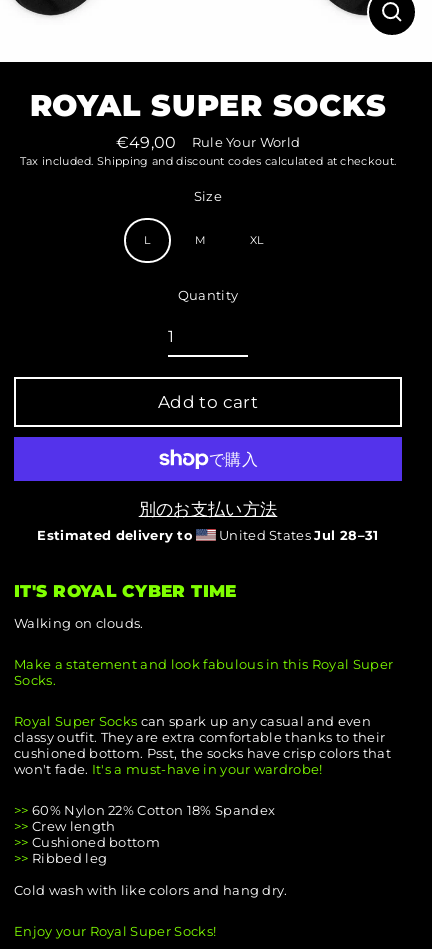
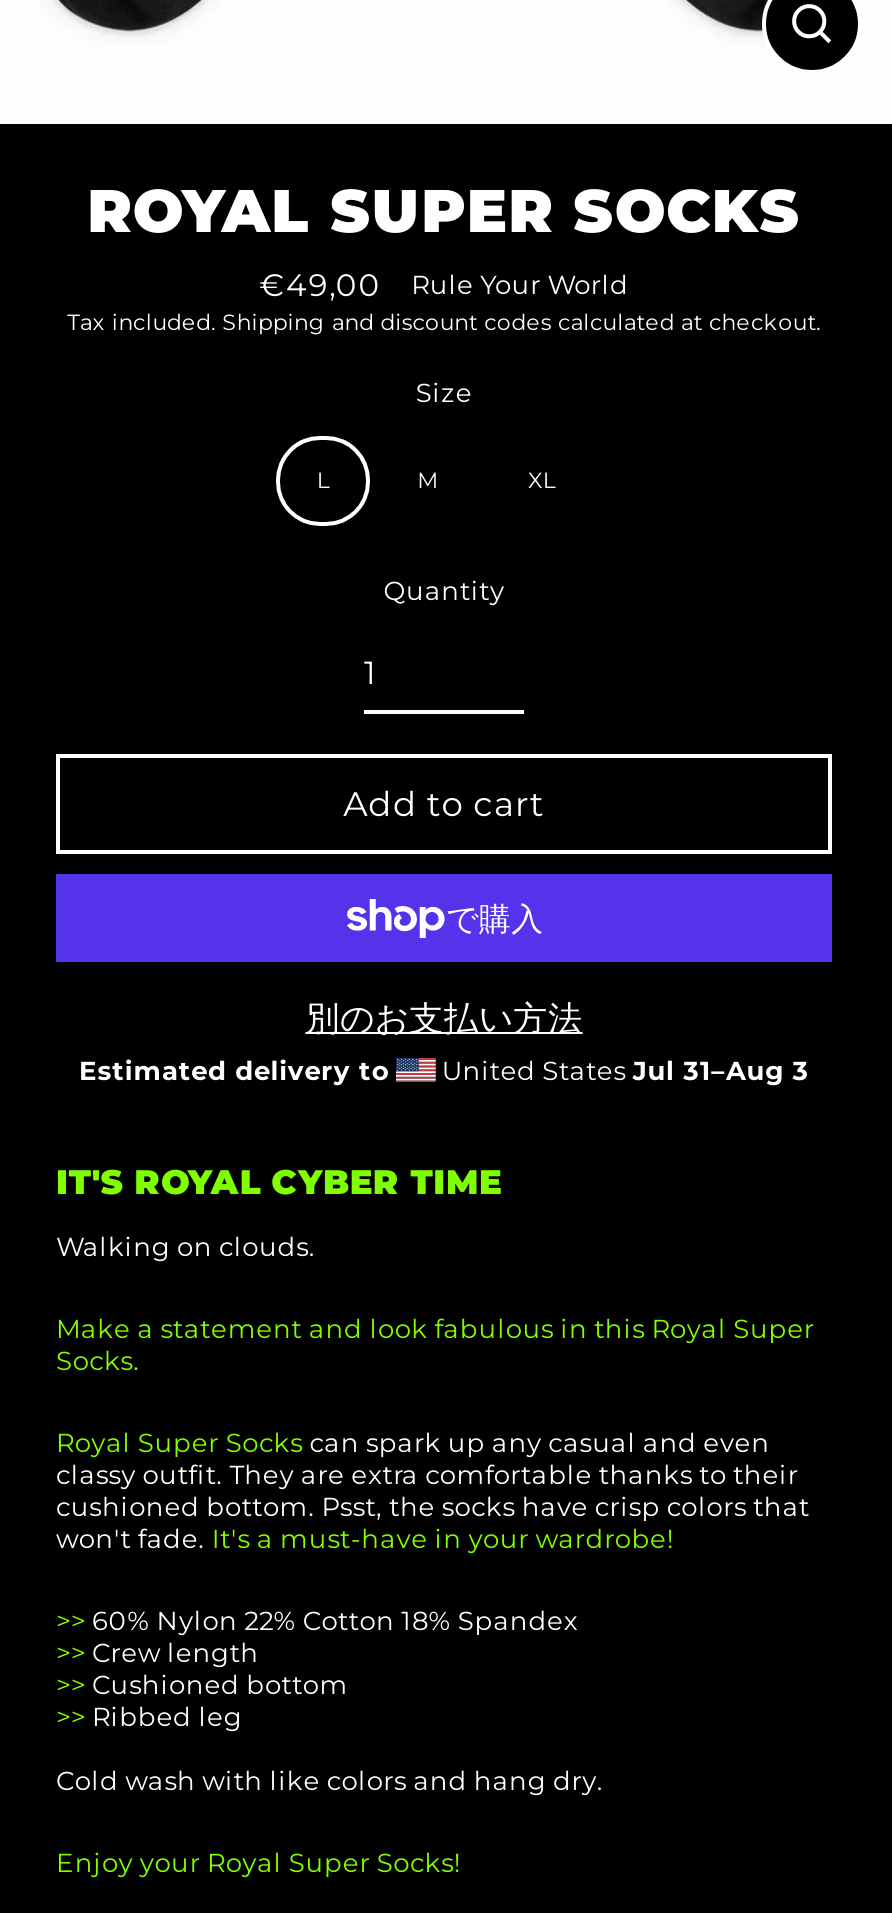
[216,528,379,543] United States Jul 28–31 -> [435,1055,809,1085] United States Jul 31–Aug 3

